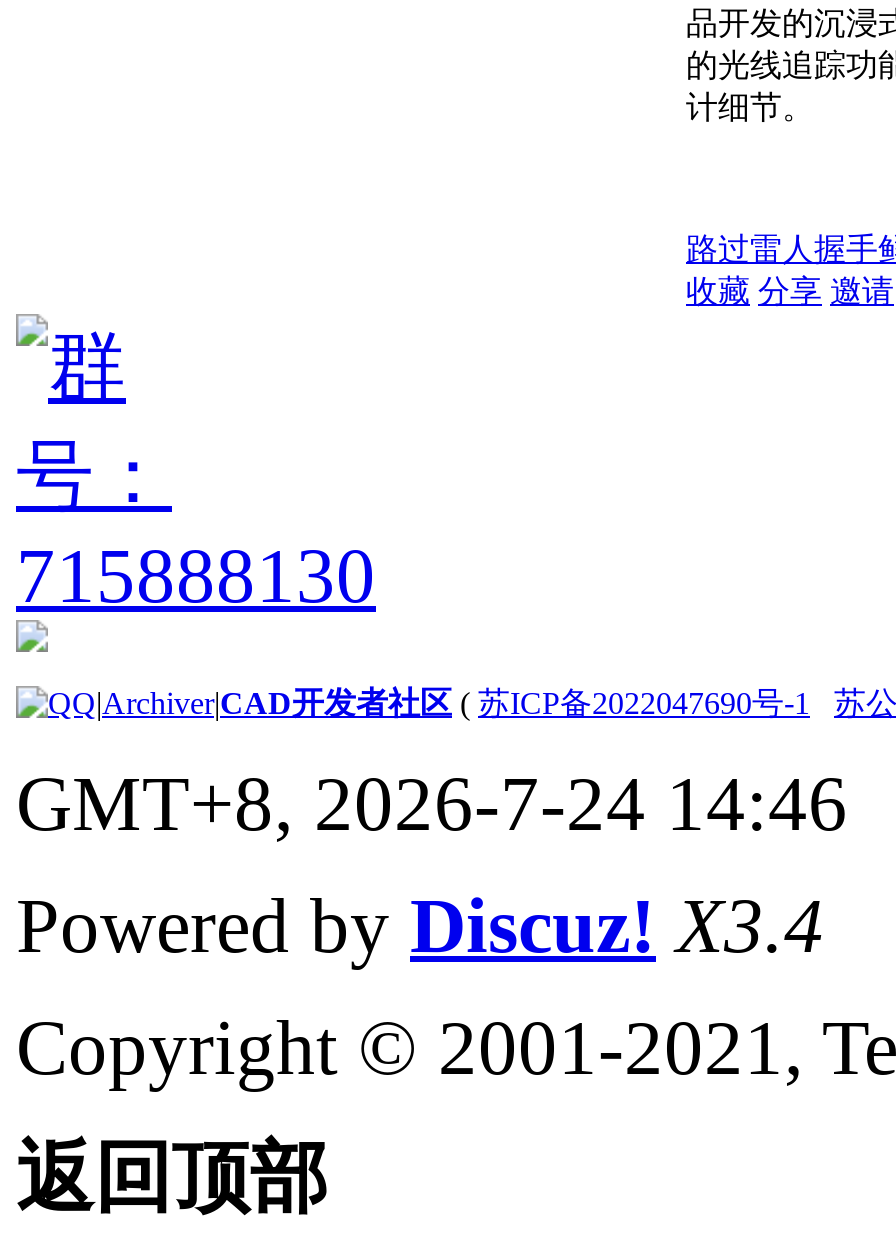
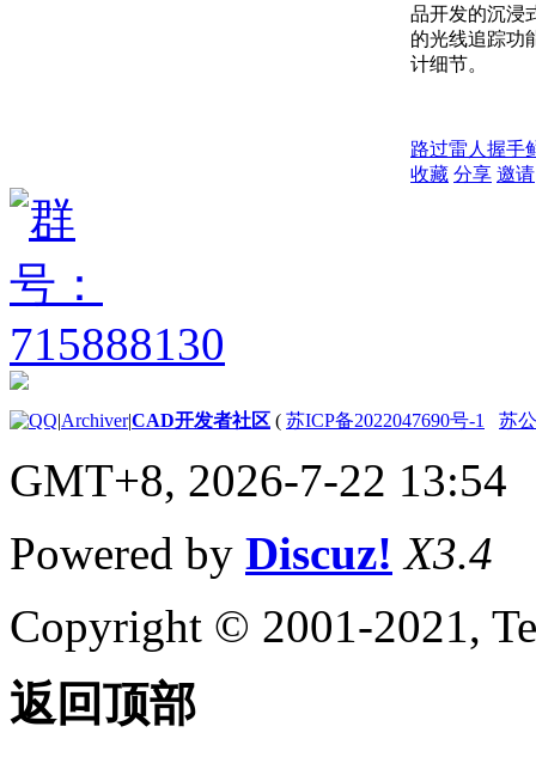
[16,759,848,845] GMT+8, 2026-7-24 14:46 -> [10,454,507,506] GMT+8, 2026-7-22 13:54

